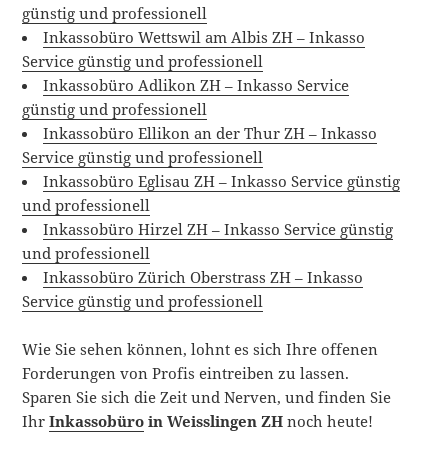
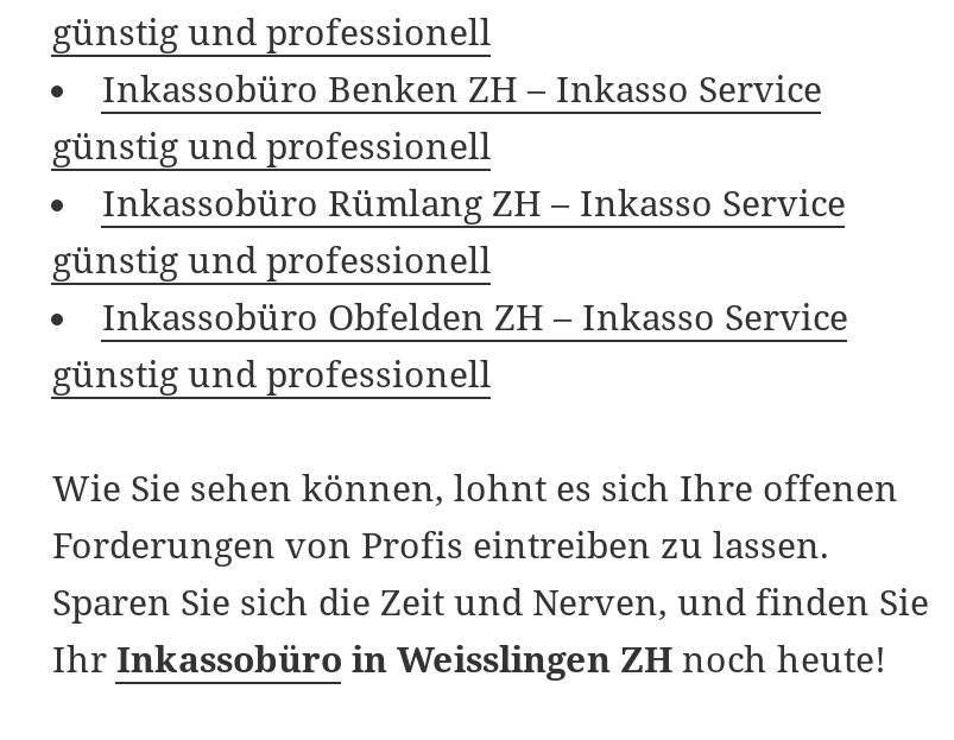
[22,27,365,95] Inkassobüro Wettswil am Albis ZH – Inkasso | Service günstig und professionell | Inkassobüro Adlikon ZH – Inkasso Service -> [102,65,822,112] Inkassobüro Benken ZH – Inkasso Service
[22,123,400,311] Inkassobüro Ellikon an der Thur ZH – Inkasso | Service günstig und professionell | Inkassobüro Eglisau ZH – Inkasso Service günstig | und professionell | Inkassobüro Hirzel ZH – Inkasso Service günstig | und professionell | Inkassobüro Zürich Oberstrass ZH – Inkasso | Service günstig und professionell -> [52,179,848,397] Inkassobüro Rümlang ZH – Inkasso Service | günstig und professionell | Inkassobüro Obfelden ZH – Inkasso Service | günstig und professionell

